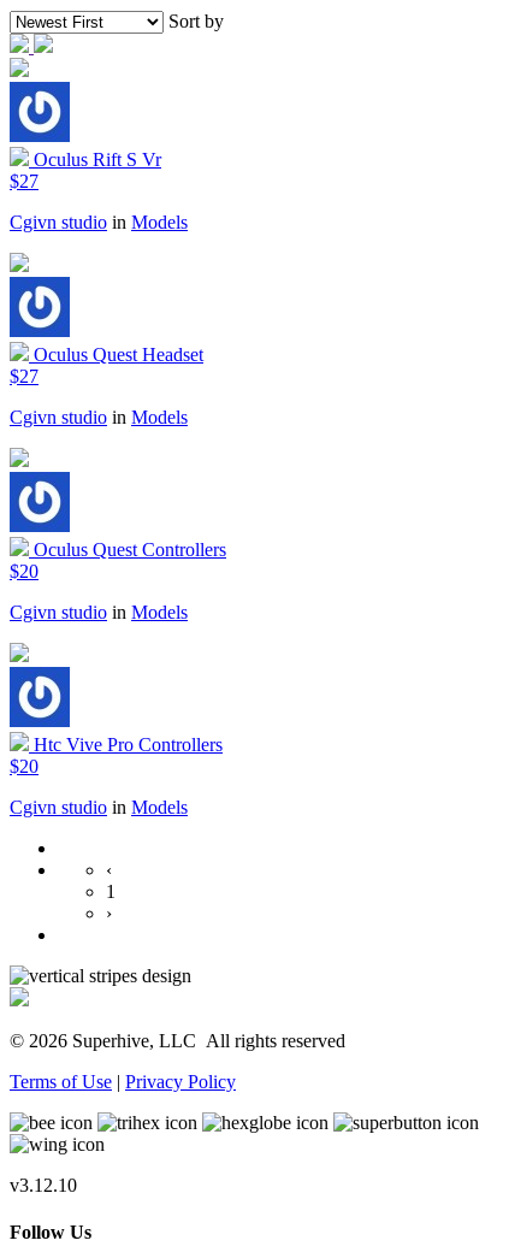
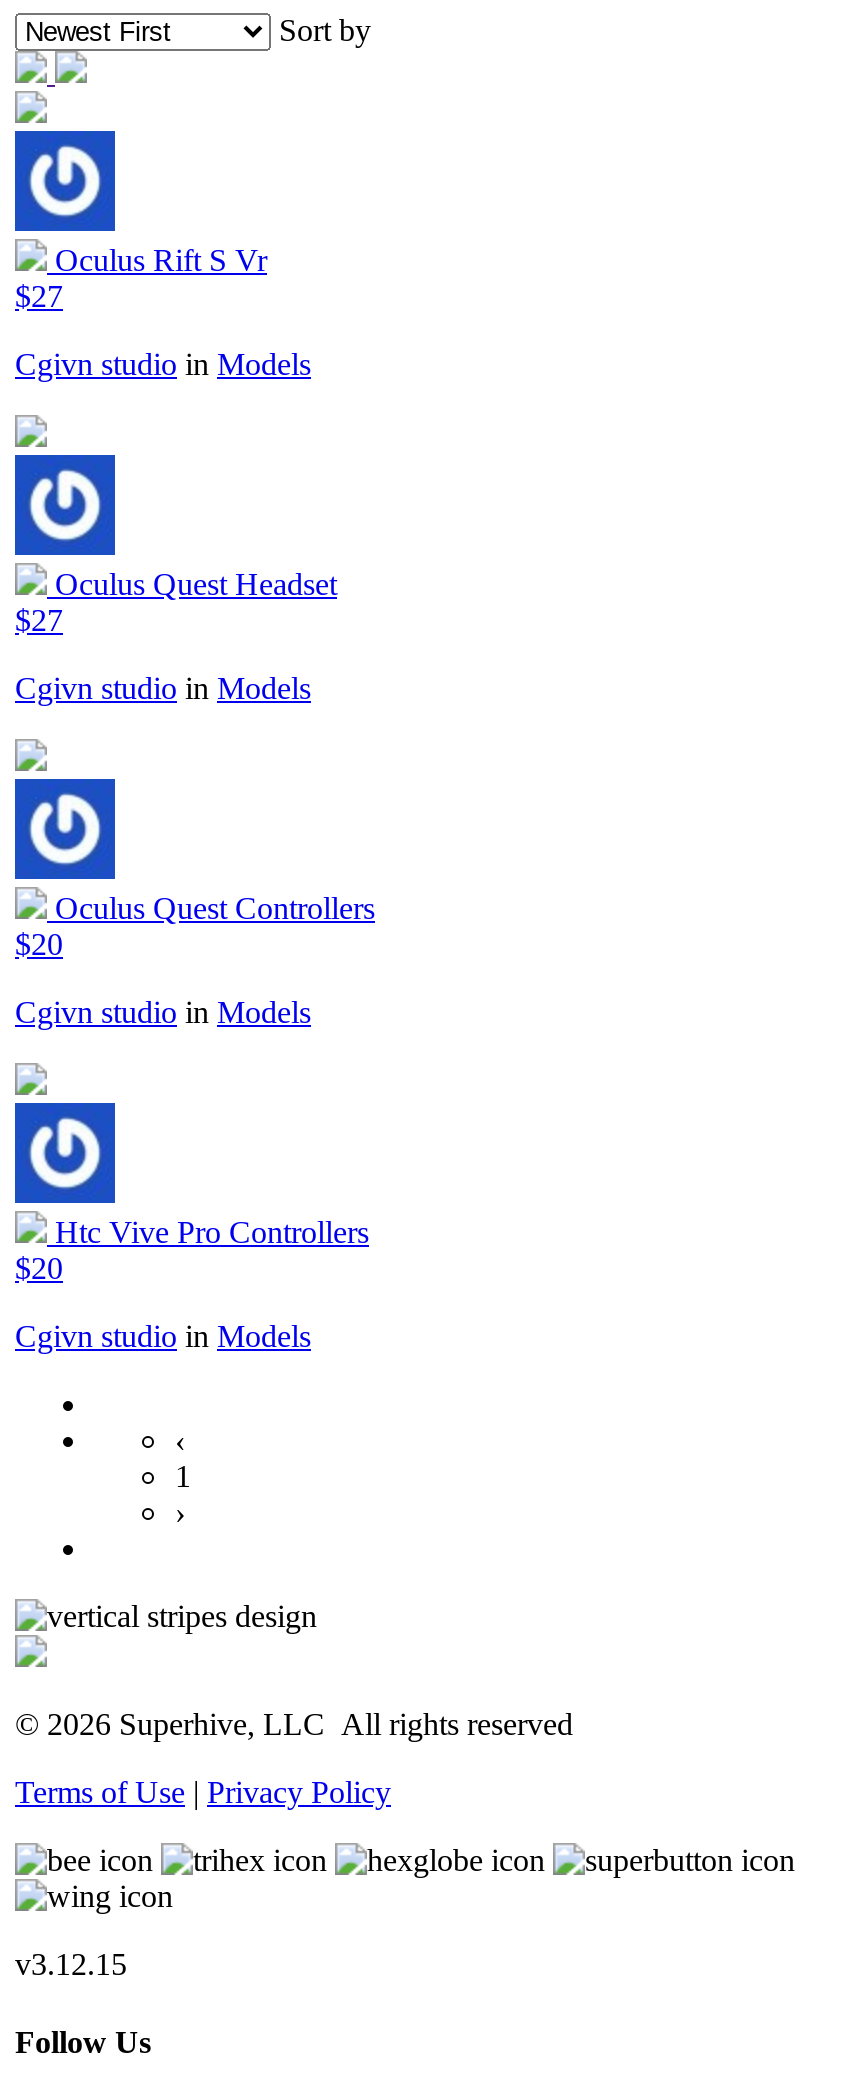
[10,1175,77,1196] v3.12.10 -> [15,1947,127,1981] v3.12.15

